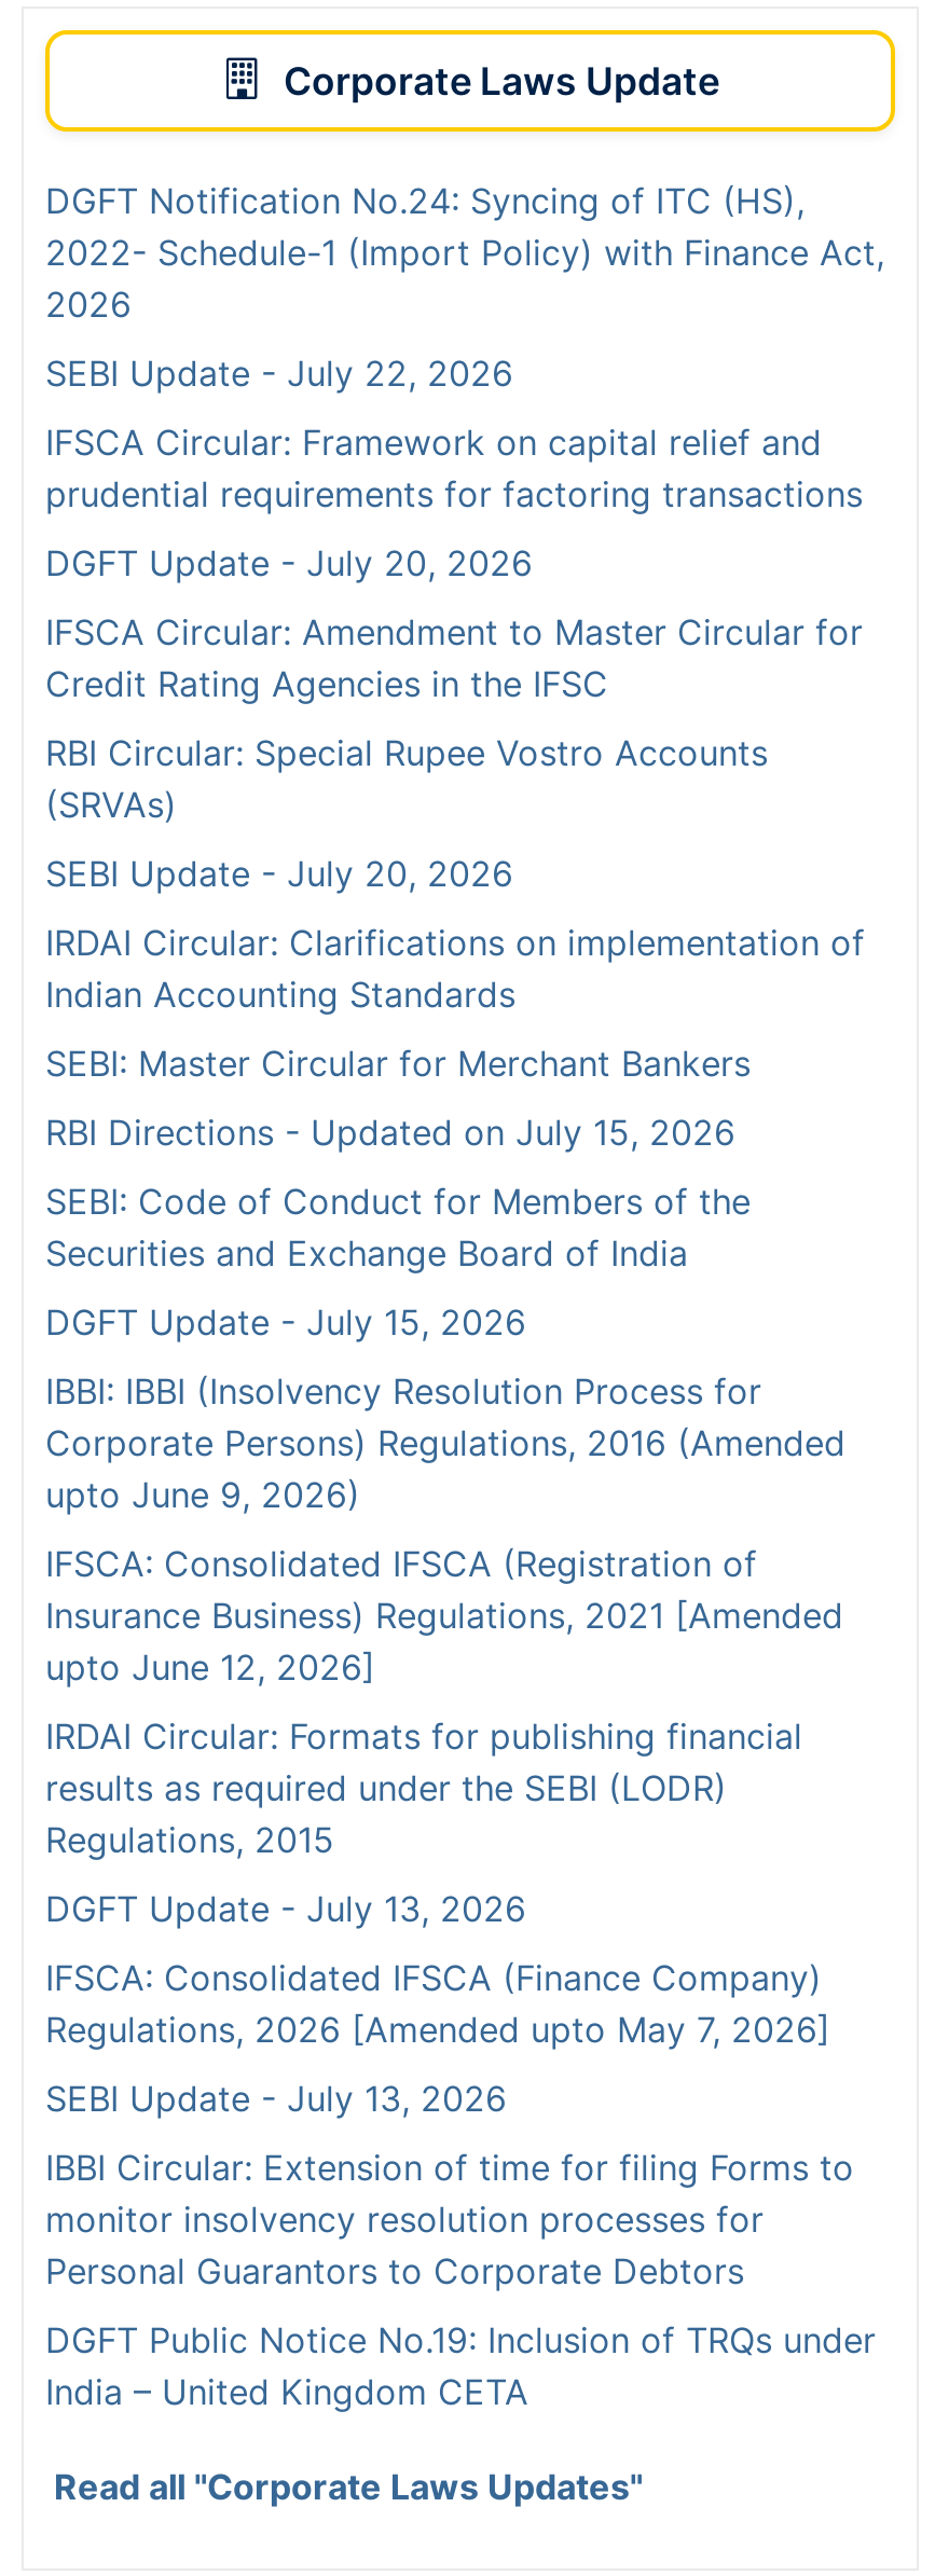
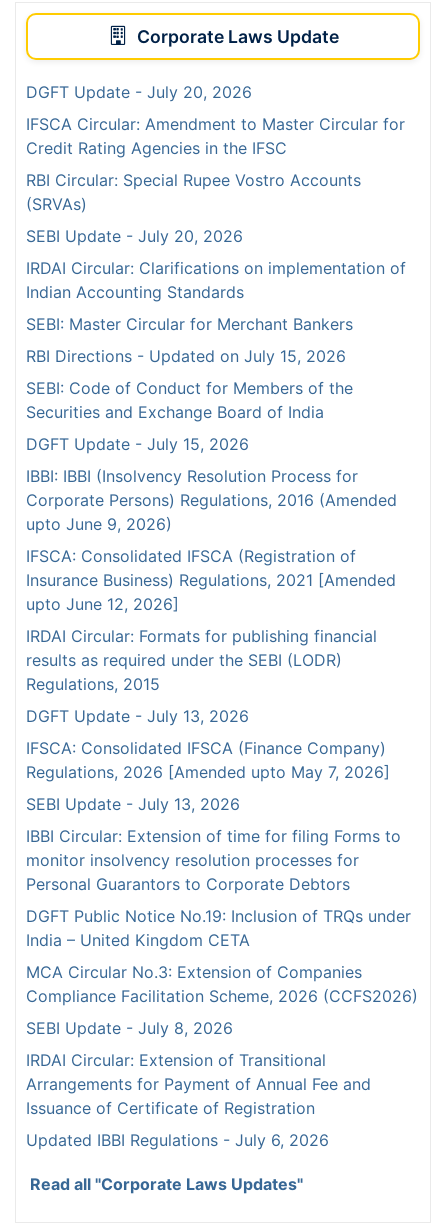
[45,179,884,515] DGFT Notification No.24: Syncing of ITC (HS), | 2022- Schedule-1 (Import Policy) with Finance Act, | 2026 | SEBI Update - July 22, 2026 | IFSCA Circular: Framework on capital relief and | prudential requirements for factoring transactions -> none
moved [45,541,876,2413] -> [26,82,411,950]: DGFT Update - July 20, 2026 | IFSCA Circular: Amendment to Master Circular for | Credit Rating Agencies in the IFSC | ... | DGFT Public Notice No.19: Inclusion of TRQs under | India – United Kingdom CETA
none -> [26,962,418,1150] MCA Circular No.3: Extension of Companies | Compliance Facilitation Scheme, 2026 (CCFS2026) | SEBI Update - July 8, 2026 | IRDAI Circular: Extension of Transitional | Arrangements for Payment of Annual Fee and | Issuance of Certificate of Registration | Updated IBBI Regulations - July 6, 2026

